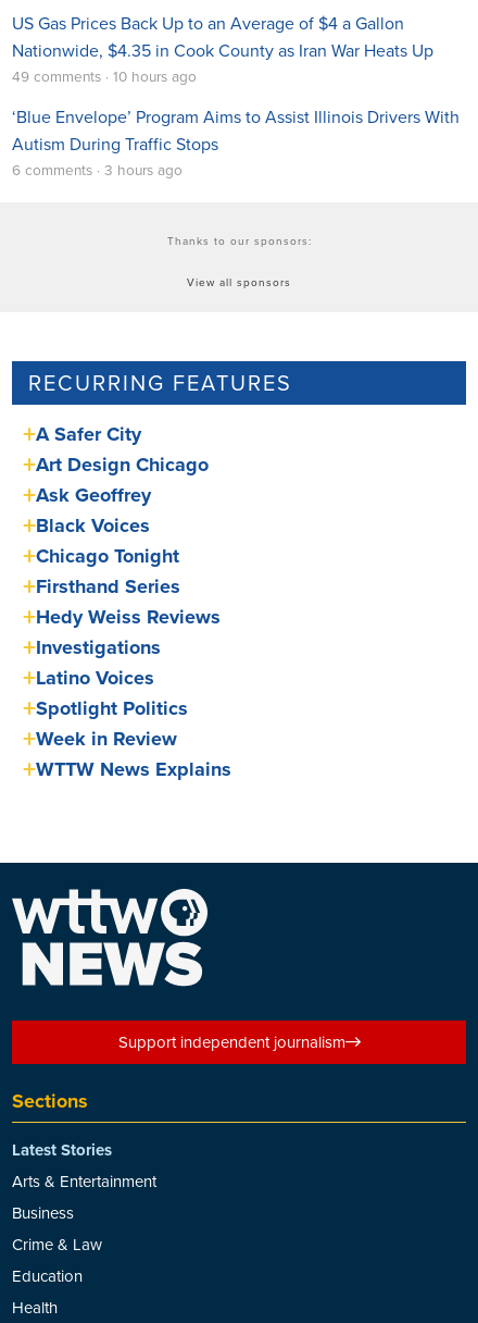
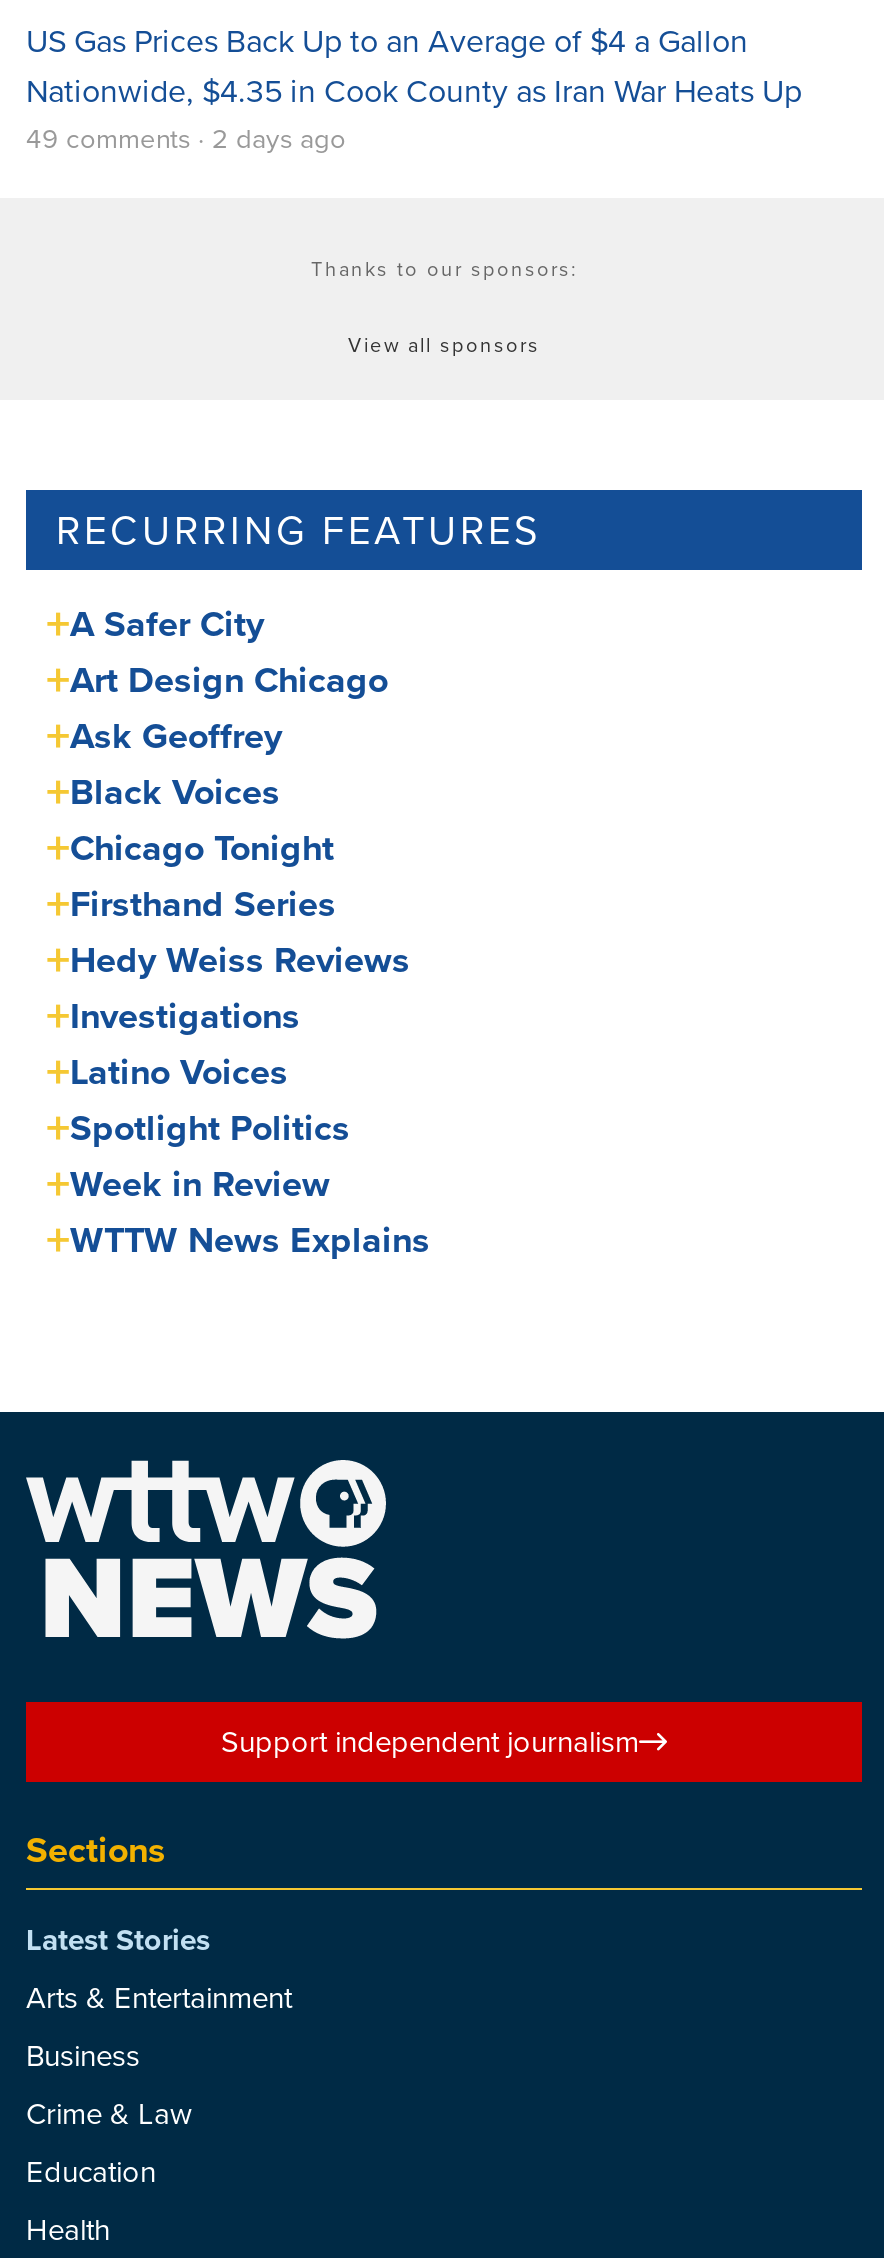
[12,66,460,180] 49 comments · 10 hours ago | ‘Blue Envelope’ Program Aims to Assist Illinois Drivers With | Autism During Traffic Stops | 6 comments · 3 hours ago -> [26,119,346,157] 49 comments · 2 days ago

